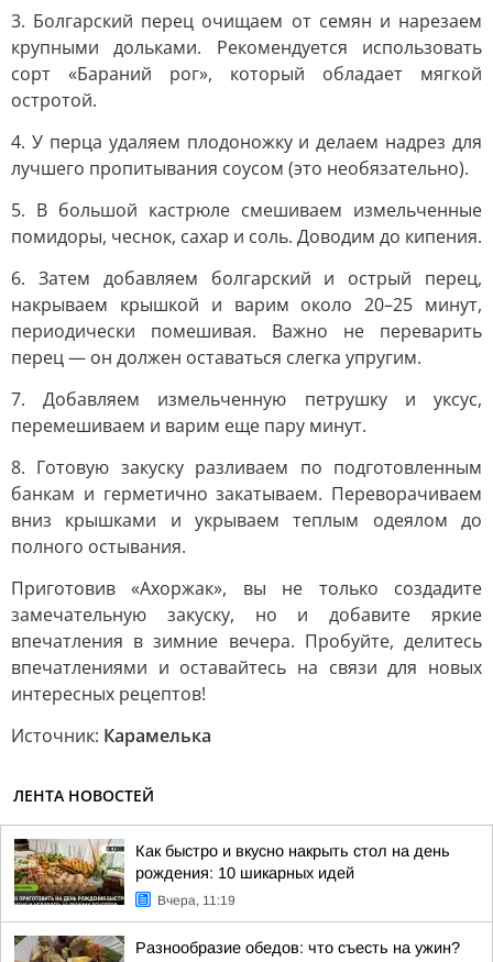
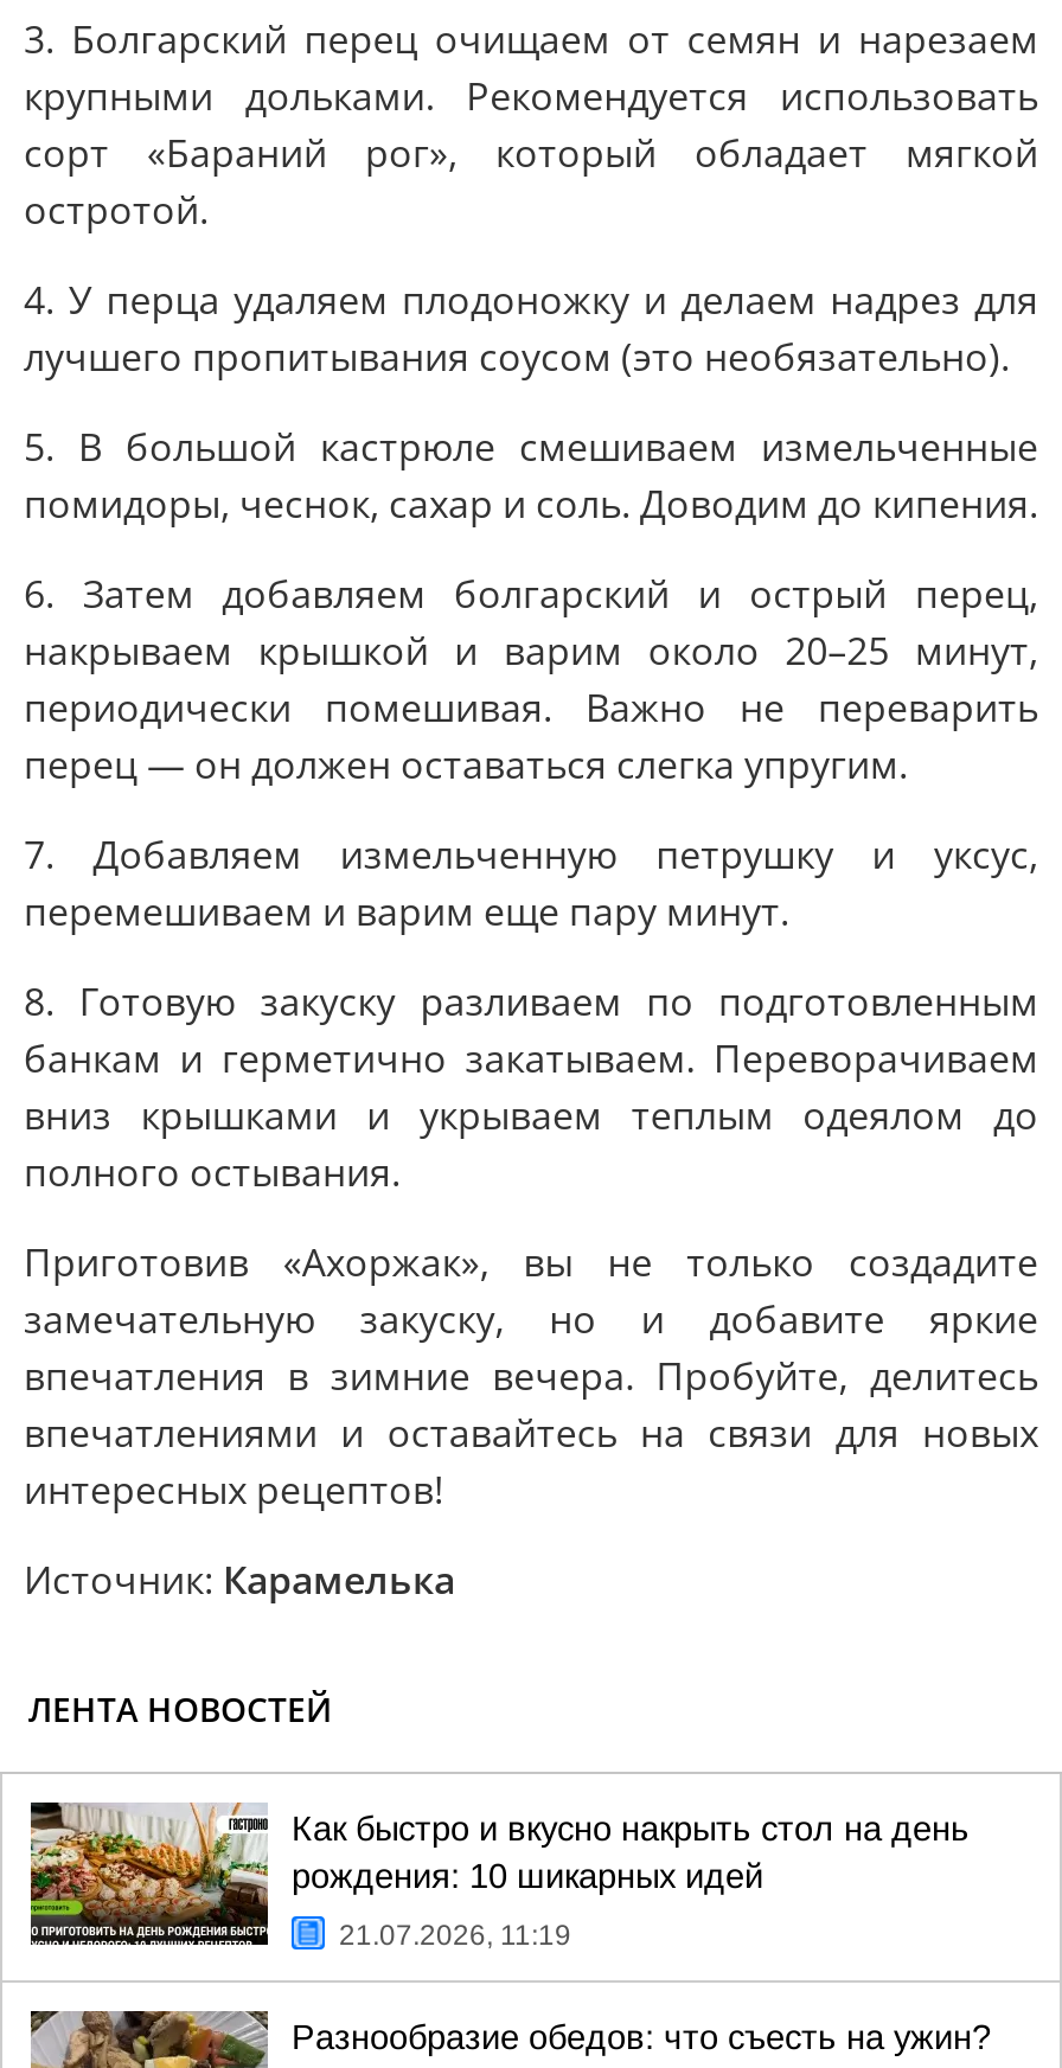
[157,893,235,908] Вчера, 11:19 -> [339,1919,571,1952] 21.07.2026, 11:19

